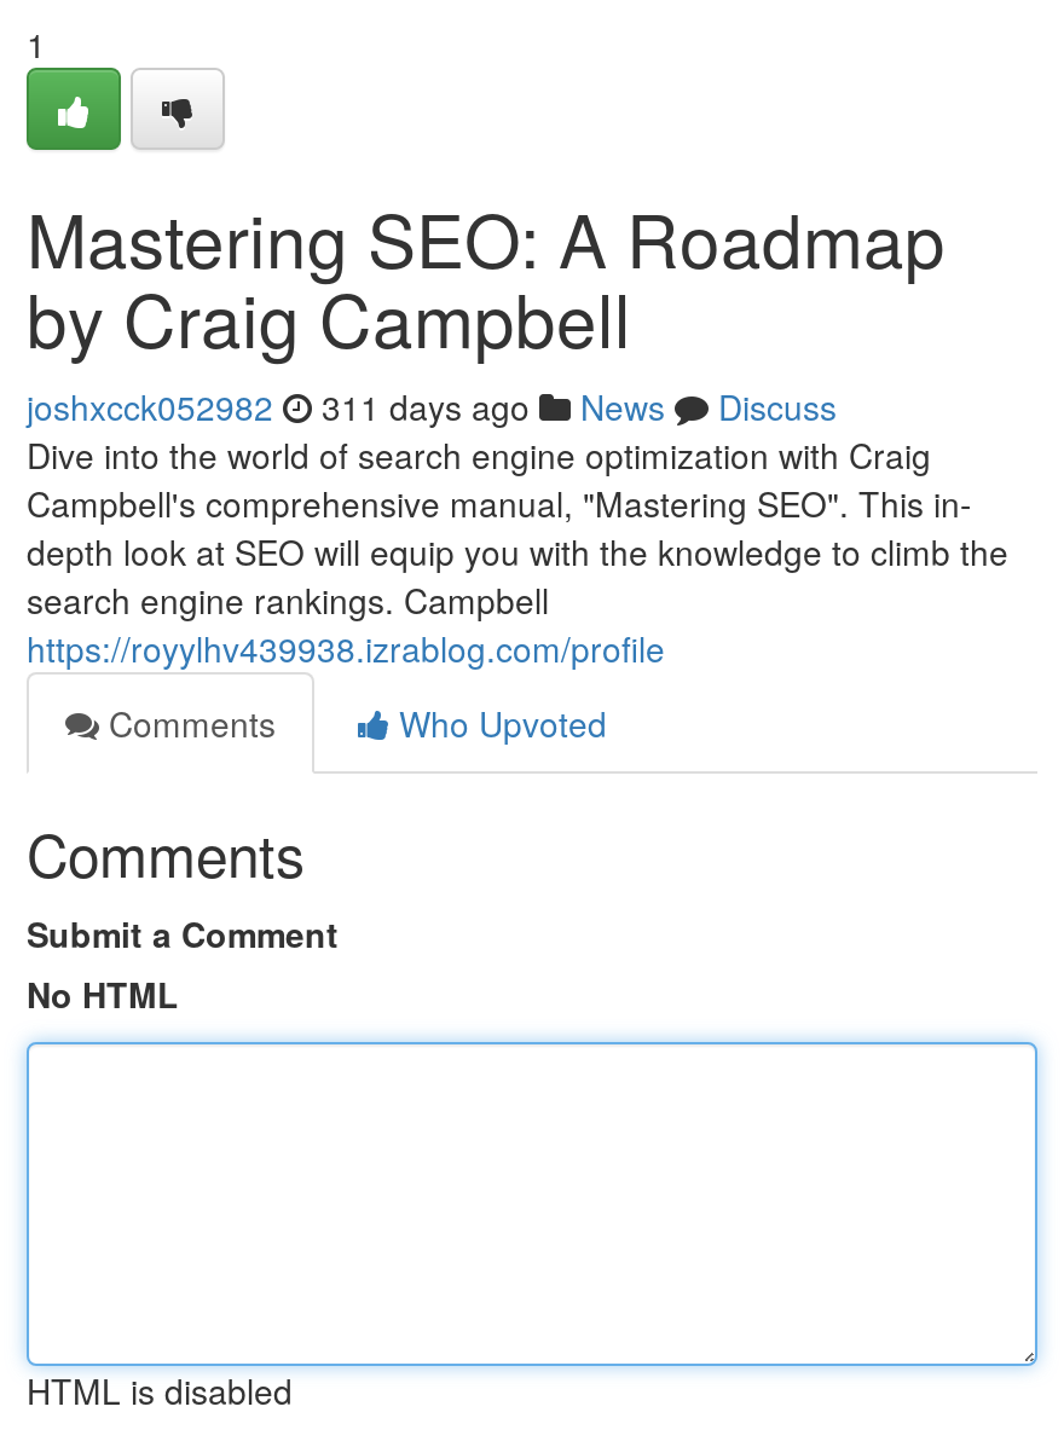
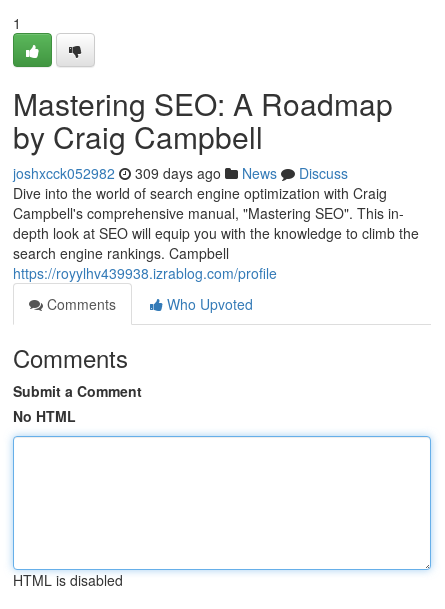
[27,382,837,430] joshxcck052982 311 days ago News Discuss -> [13,163,348,183] joshxcck052982 309 days ago News Discuss

